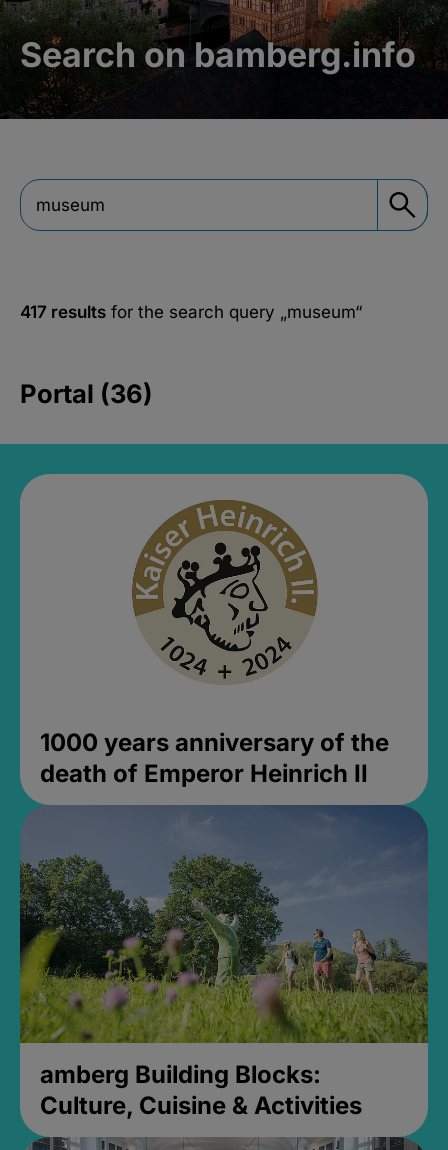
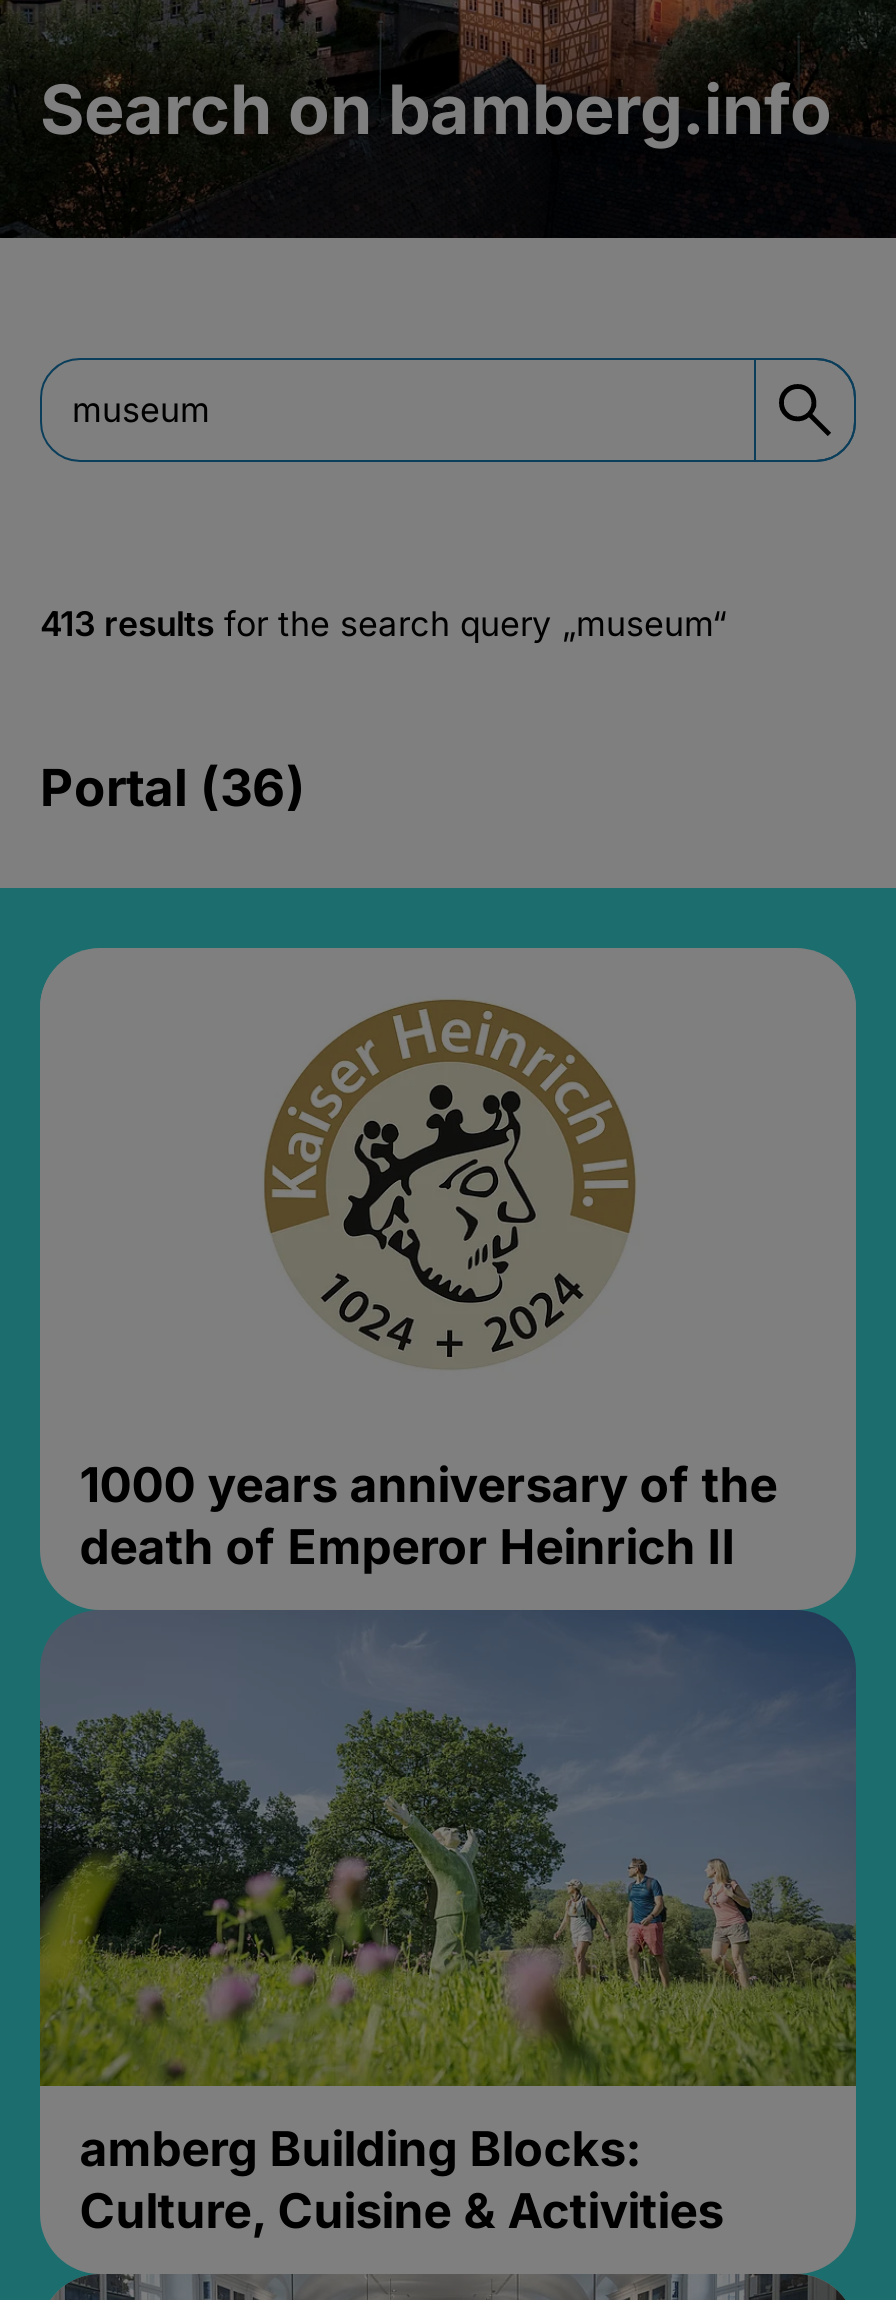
[20,301,362,321] 417 results for the search query „museum“ -> [40,603,726,643] 413 results for the search query „museum“

